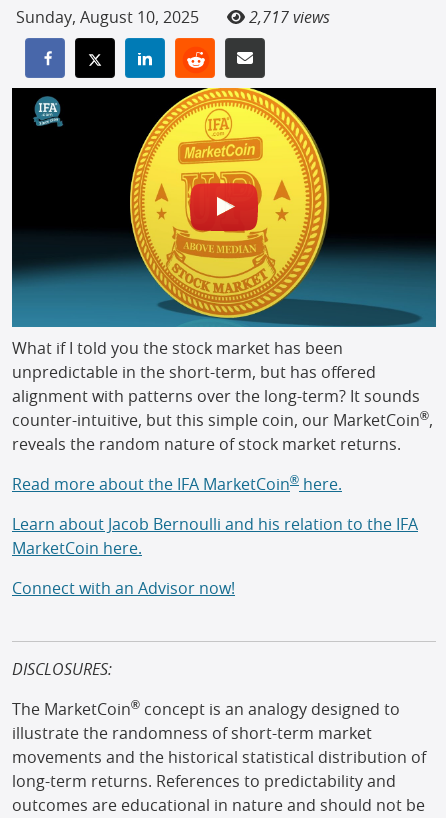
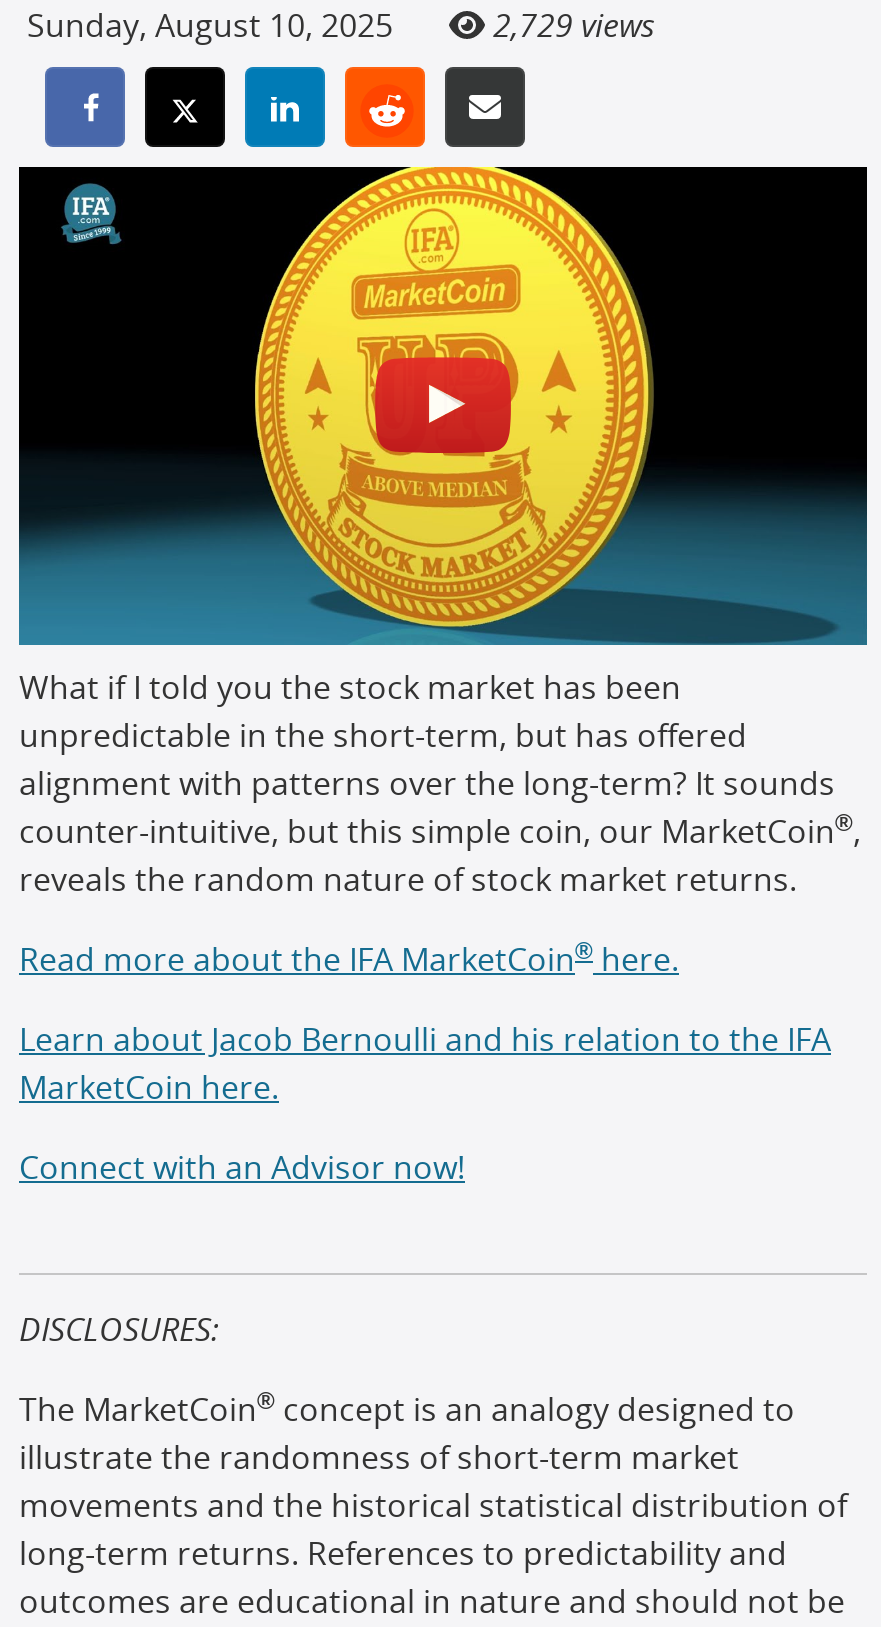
[245,10,330,26] 2,717 views -> [485,11,655,43] 2,729 views

